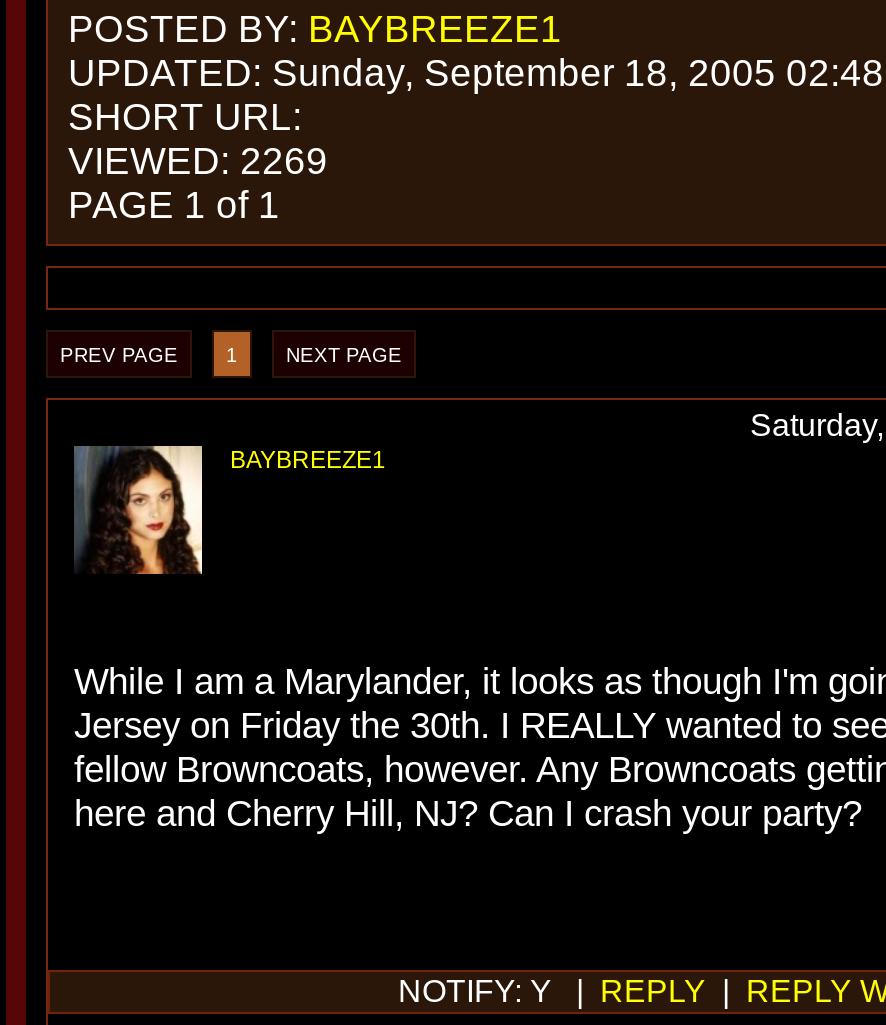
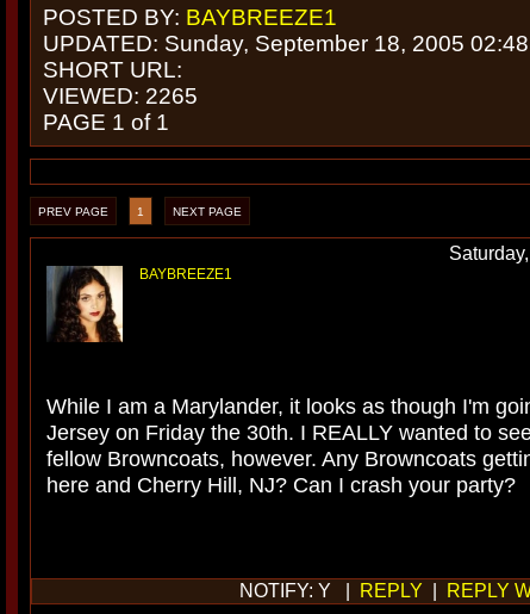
[68,140,328,182] VIEWED: 2269 -> [43,83,198,108] VIEWED: 2265

